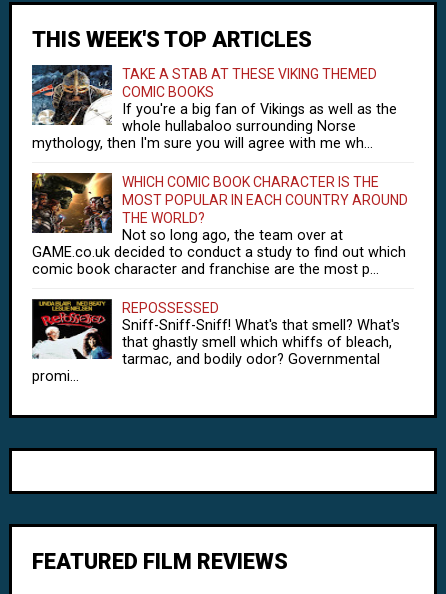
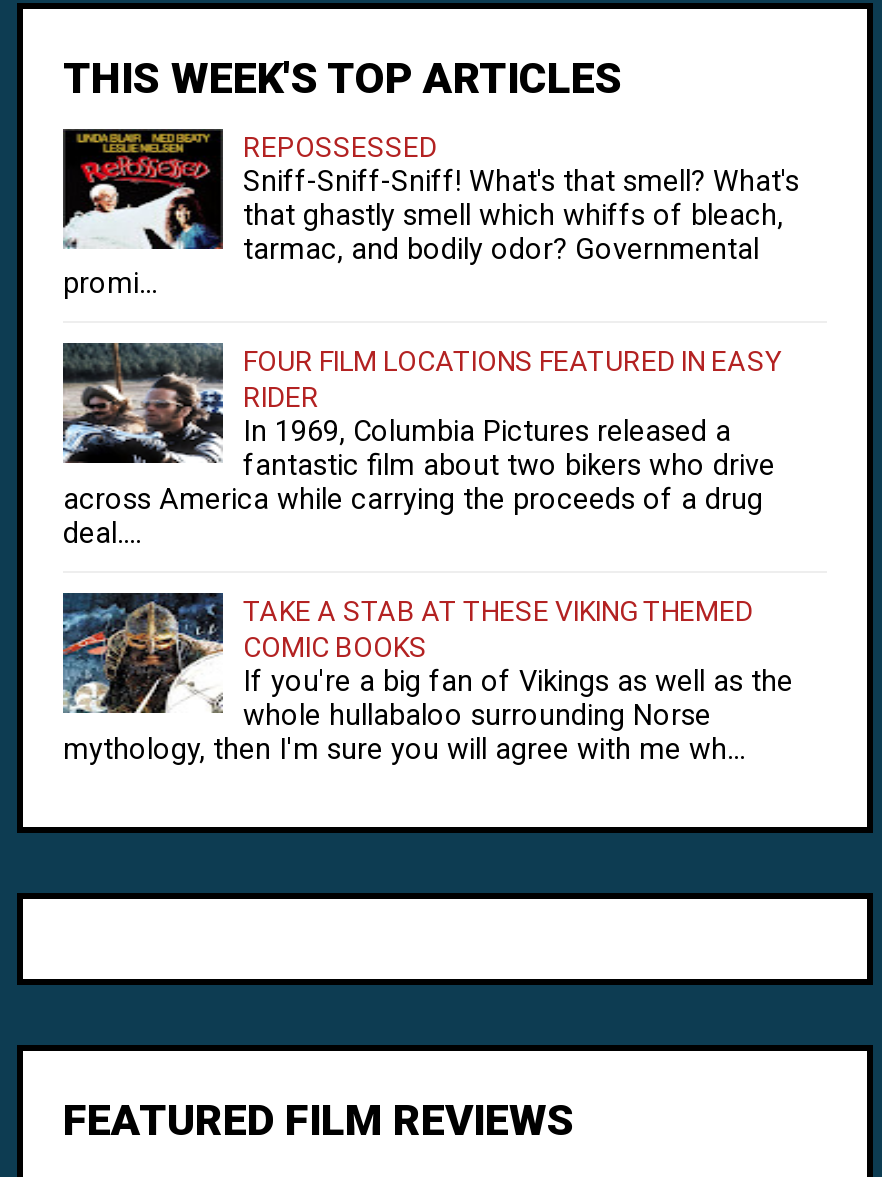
none -> [63,346,783,552] FOUR FILM LOCATIONS FEATURED IN EASY | RIDER | In 1969, Columbia Pictures released a | fantastic film about two bikers who drive | across America while carrying the proceeds of a drug | deal....
moved [30,64,397,152] -> [59,591,793,768]: [image] | TAKE A STAB AT THESE VIKING THEMED | COMIC BOOKS | If you're a big fan of Vikings as well as the | whole hullabaloo surrounding Norse | mythology, then I'm sure you will agree with me wh...
[31,172,108,234] [image] -> [63,341,215,465] [image]
[32,174,408,278] WHICH COMIC BOOK CHARACTER IS THE | MOST POPULAR IN EACH COUNTRY AROUND | THE WORLD? | Not so long ago, the team over at | GAME.co.uk decided to conduct a study to find out which | comic book character and franchise are the most p... -> none
moved [31,299,400,385] -> [61,129,799,302]: [image] | REPOSSESSED | Sniff-Sniff-Sniff! What's that smell? What's | that ghastly smell which whiffs of bleach, | tarmac, and bodily odor? Governmental | promi...

